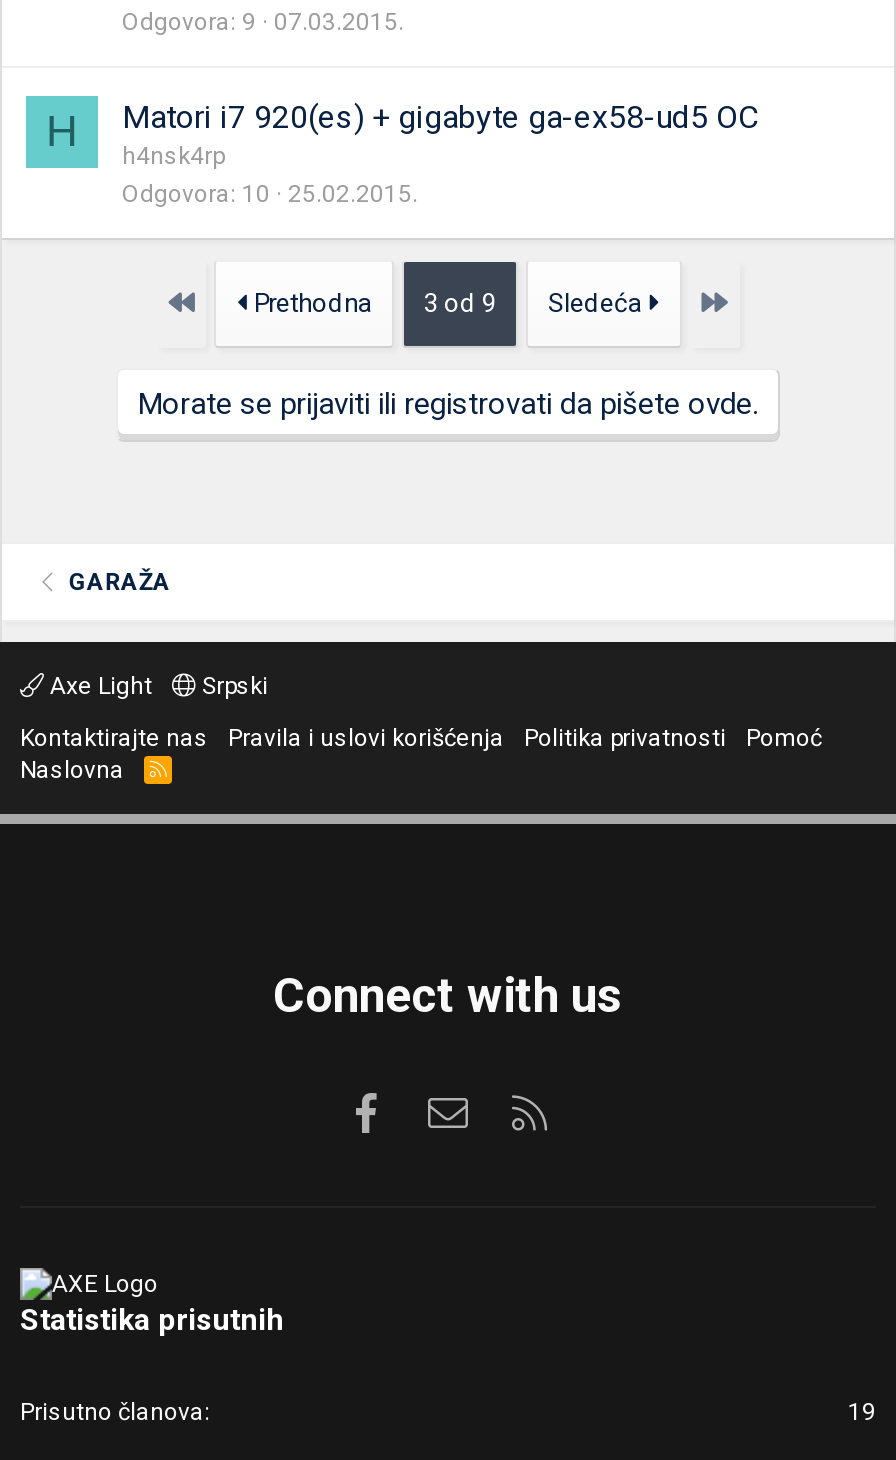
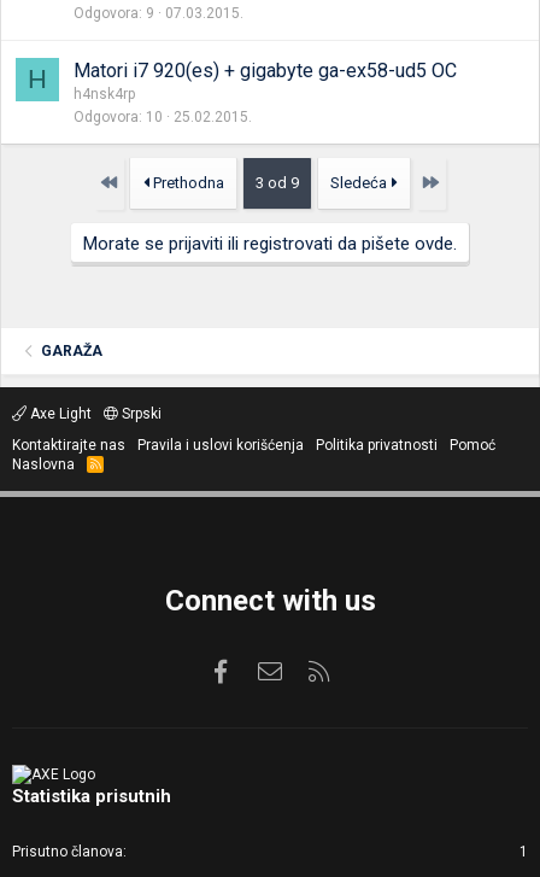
[848,1398,876,1426] 19 -> [520,843,528,860] 1

